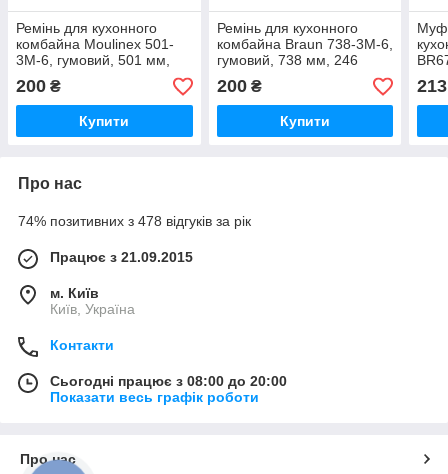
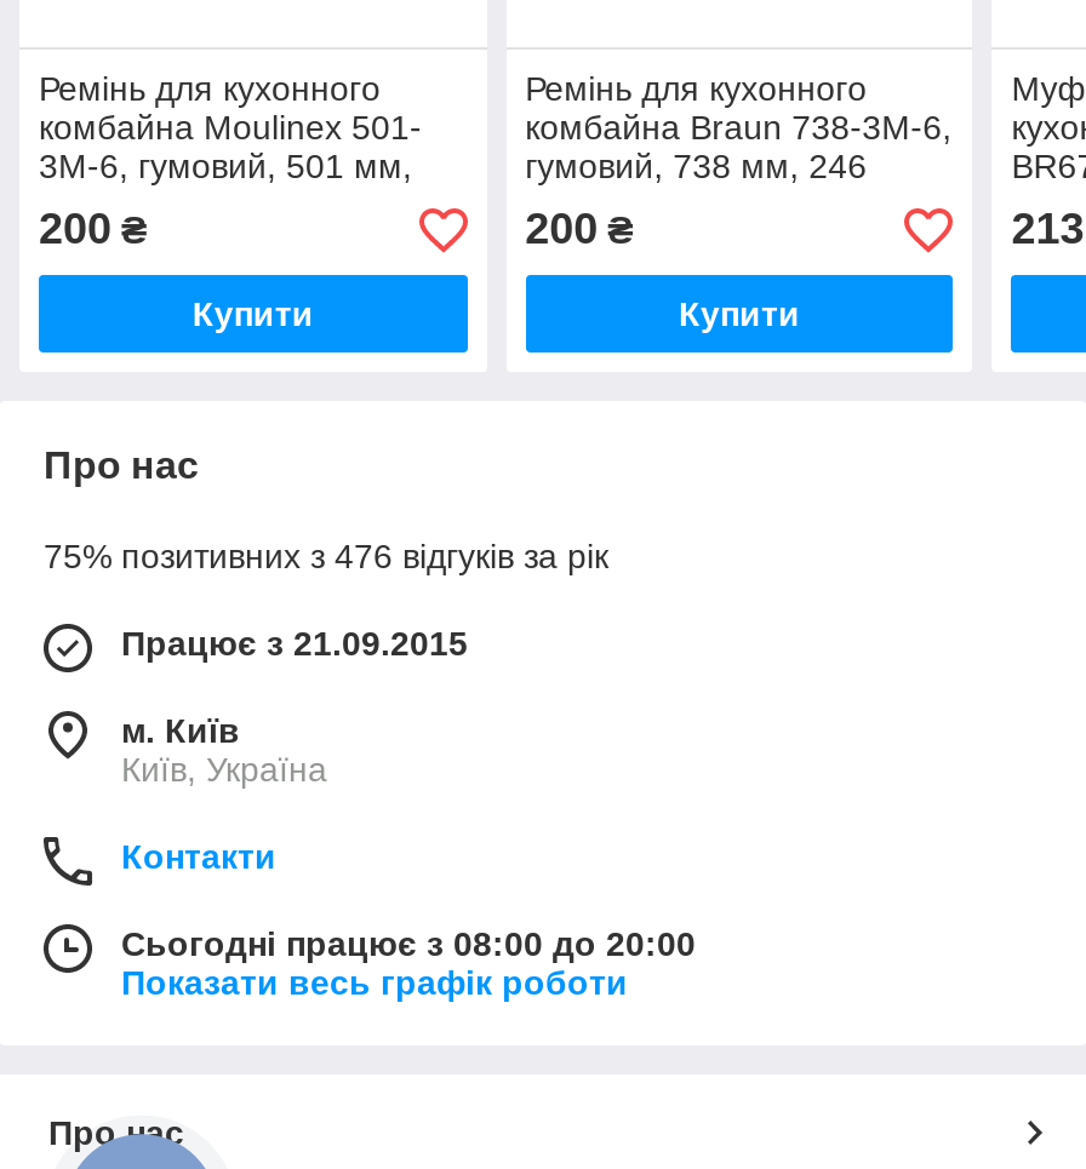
[18,213,251,229] 74% позитивних з 478 відгуків за рік -> [44,538,608,576] 75% позитивних з 476 відгуків за рік

